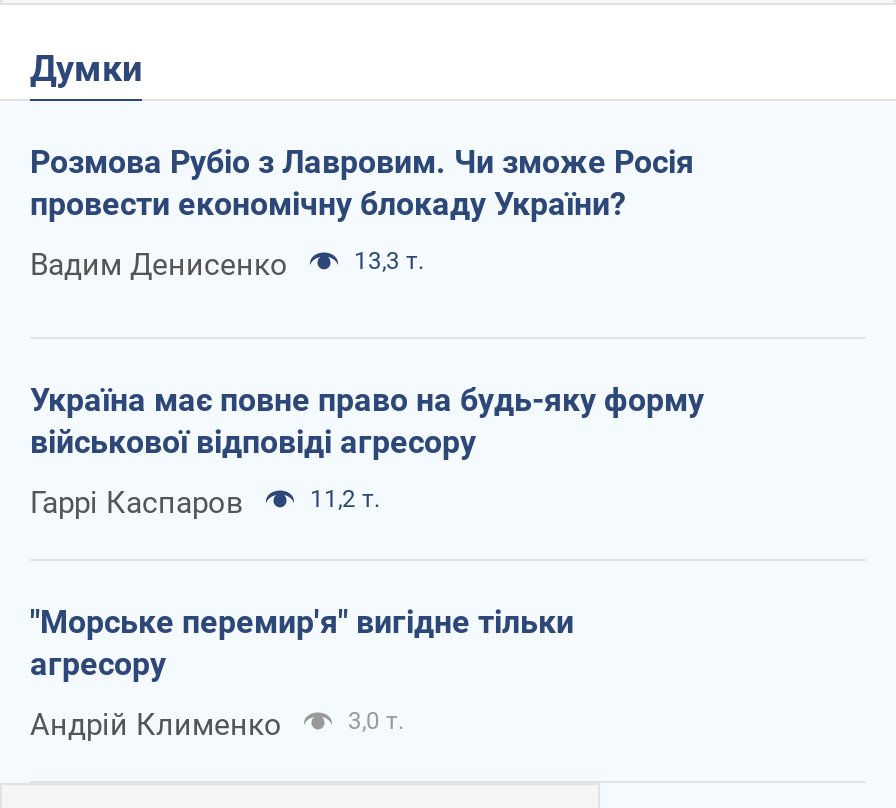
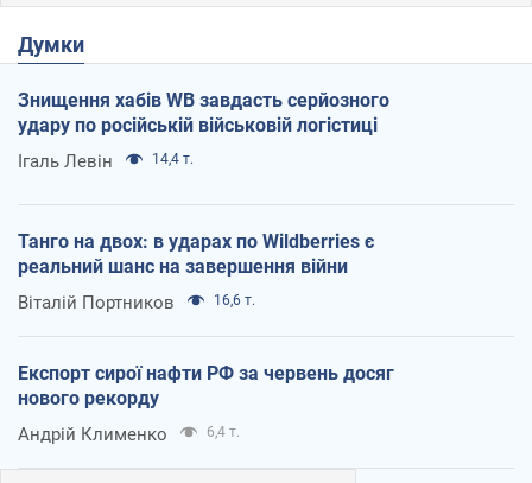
[30,142,694,222] Розмова Рубіо з Лавровим. Чи зможе Росія | провести економічну блокаду України? -> [18,89,389,136] Знищення хабів WB завдасть серйозного | удару по російській військовій логістиці
[30,246,424,282] Вадим Денисенко | 13,3 т. -> [18,150,194,172] Ігаль Левін | 14,4 т.
[30,380,704,460] Україна має повне право на будь-яку форму | військової відповіді агресору -> [18,230,374,277] Танго на двох: в ударах по Wildberries є | реальний шанс на завершення війни
[30,484,380,520] Гаррі Каспаров | 11,2 т. -> [18,292,255,313] Віталій Портников | 16,6 т.
[30,602,574,682] "Морське перемир'я" вигідне тільки | агресору -> [18,362,394,409] Експорт сирої нафти РФ за червень досяг | нового рекорду
[348,706,404,734] 3,0 т. -> [207,423,240,440] 6,4 т.

